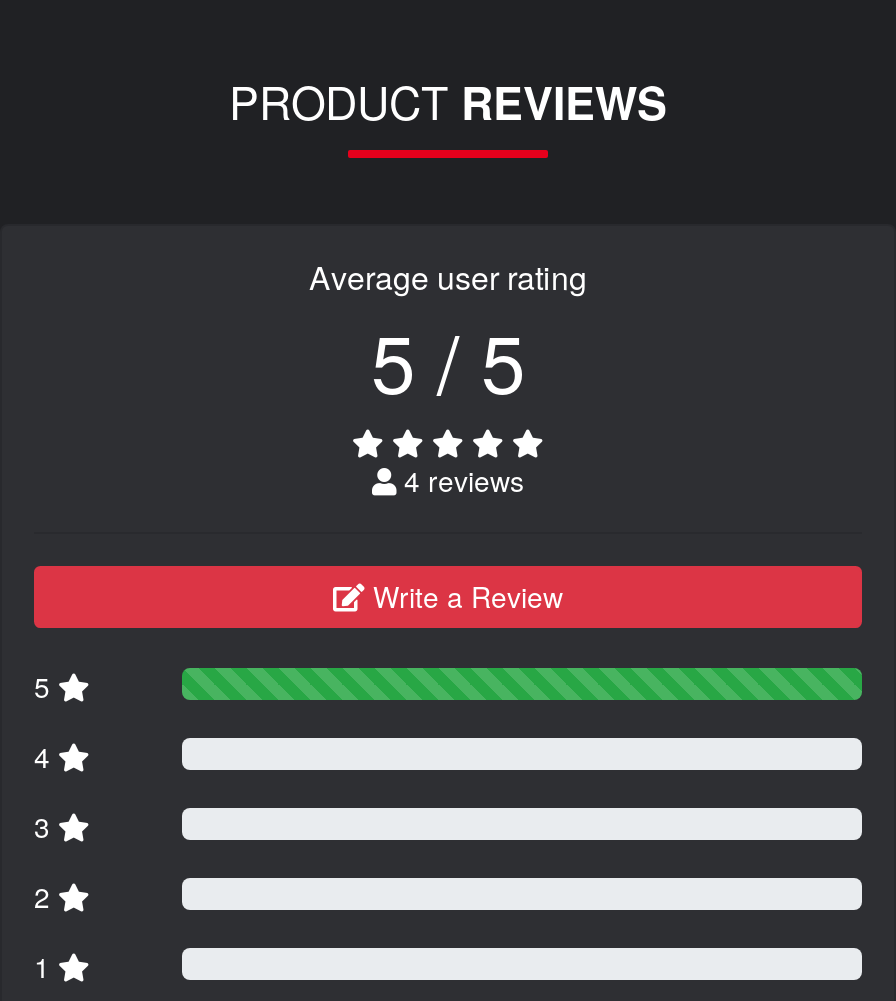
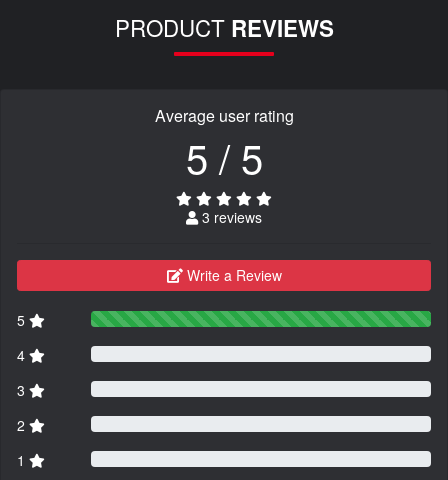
[396,460,524,500] 4 reviews -> [198,207,262,227] 3 reviews

